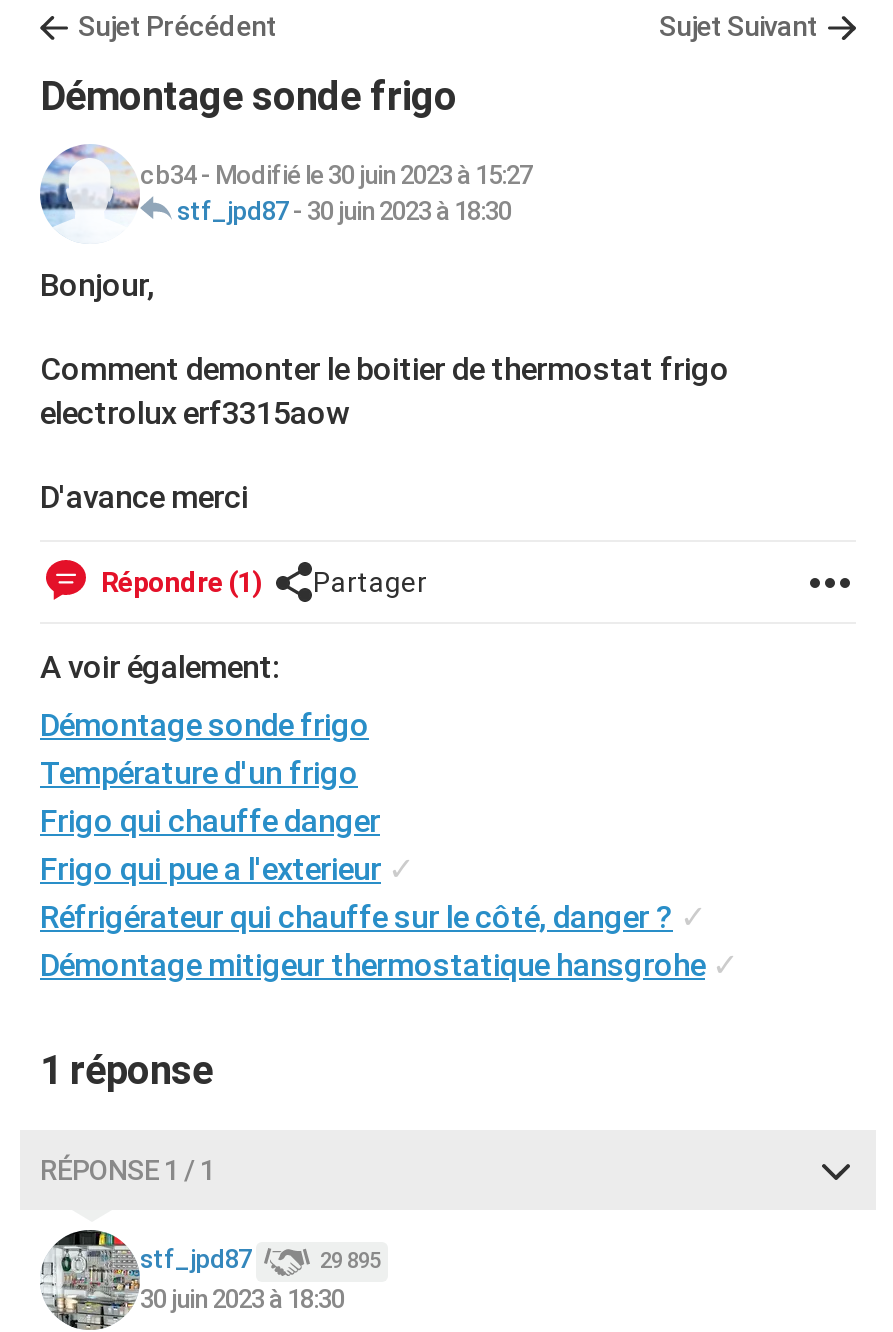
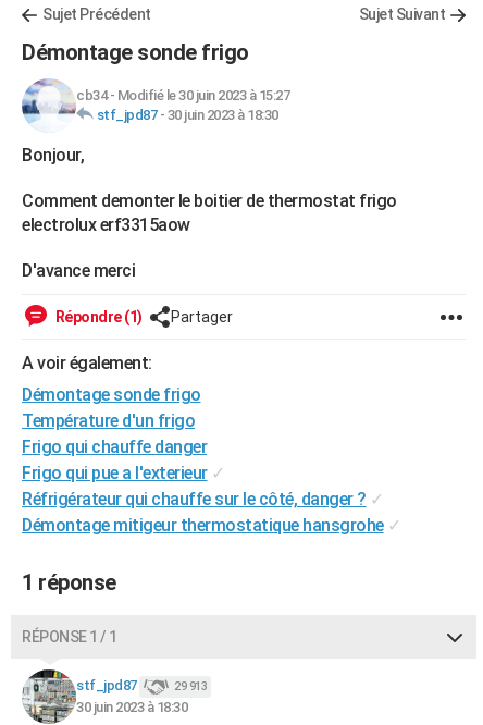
[320,1248,380,1274] 29 895 -> [174,679,207,693] 29 913

